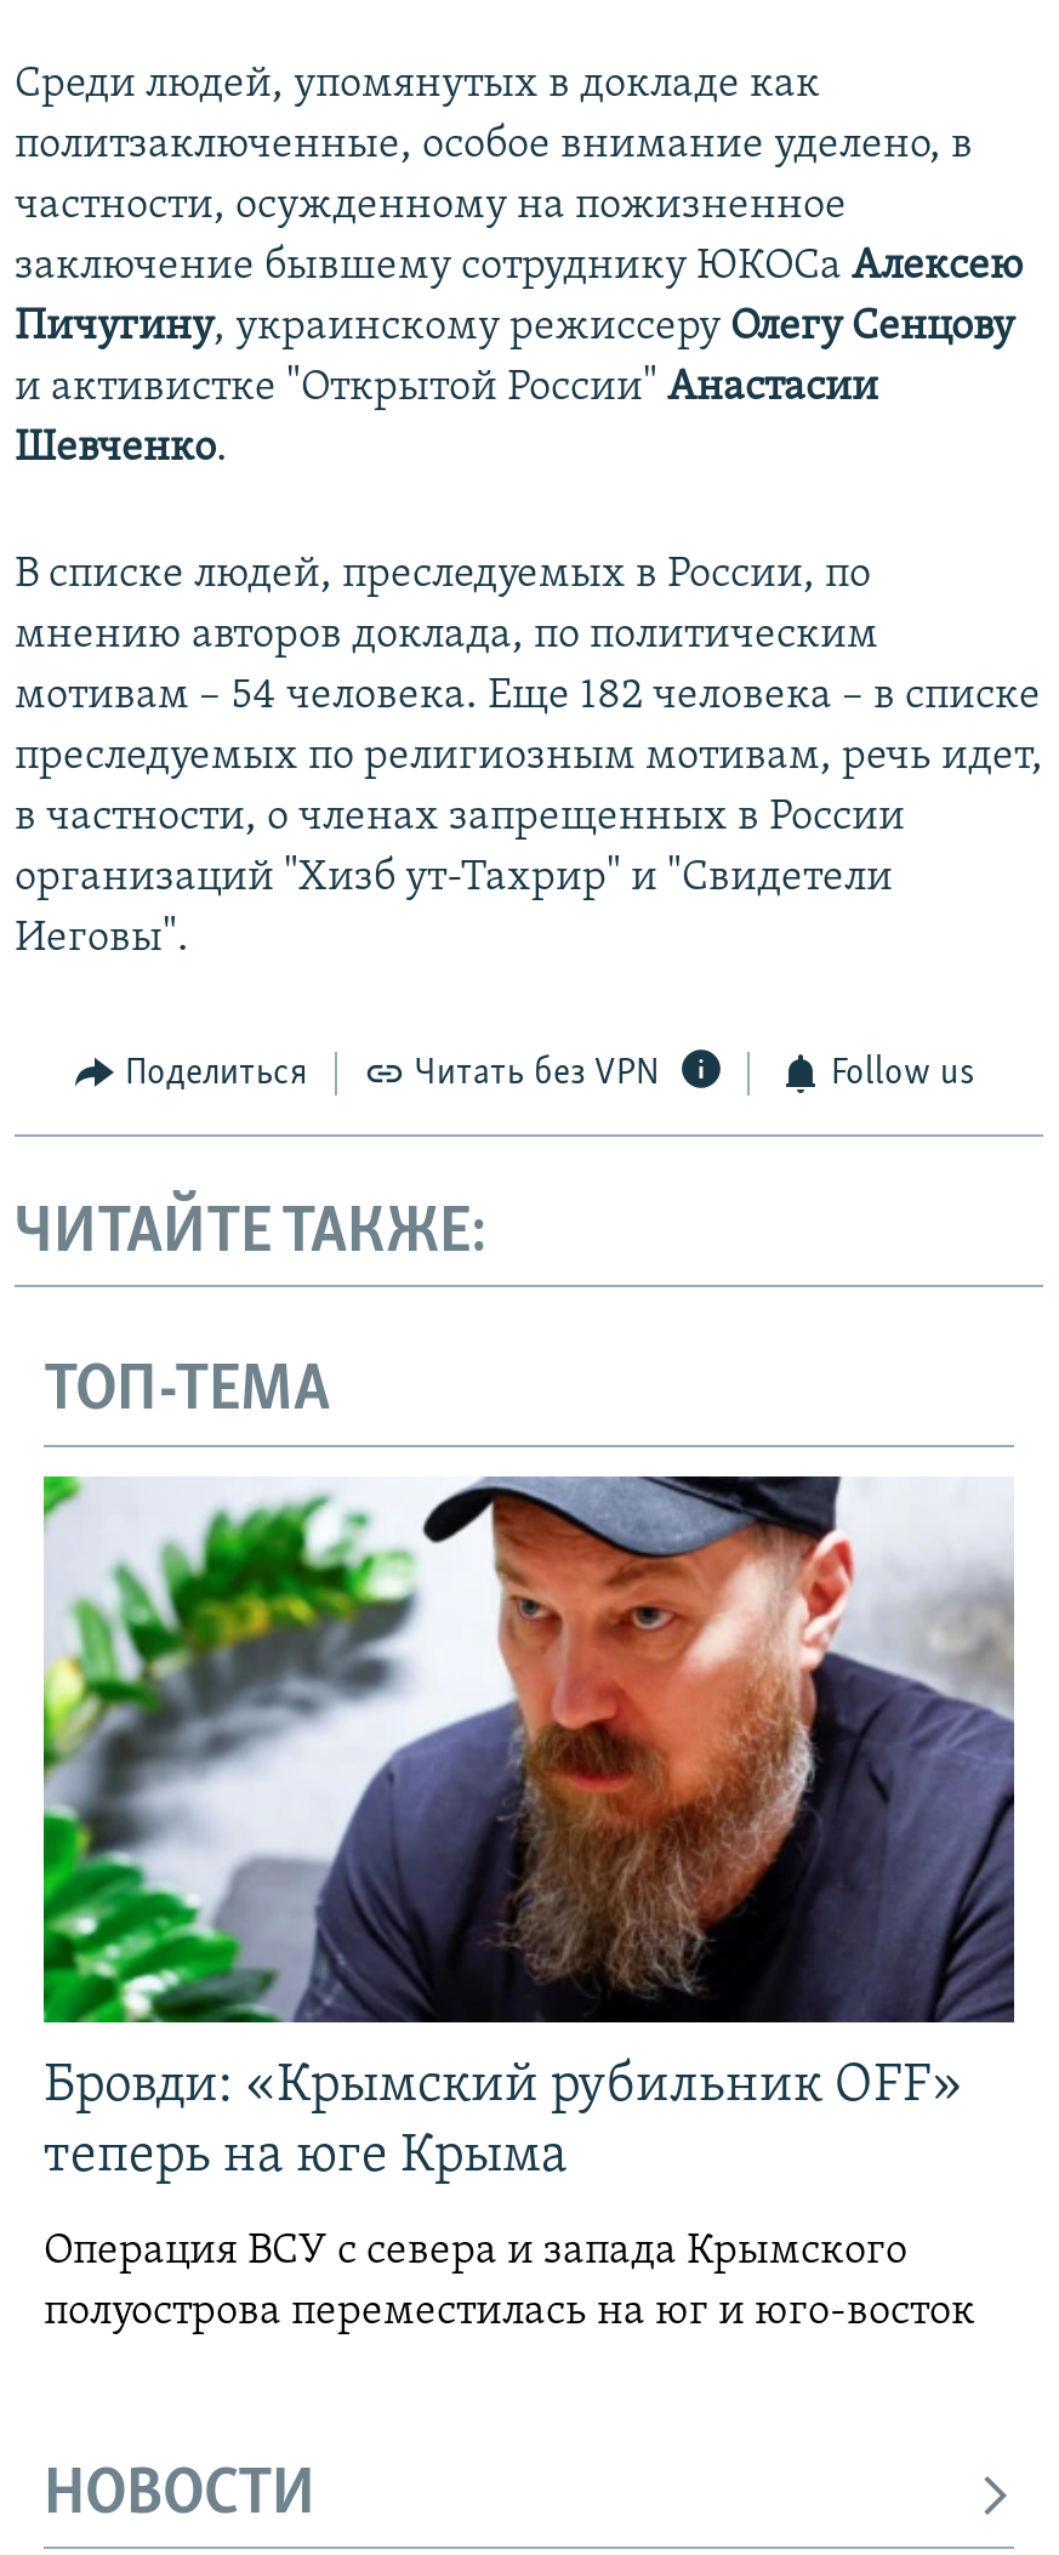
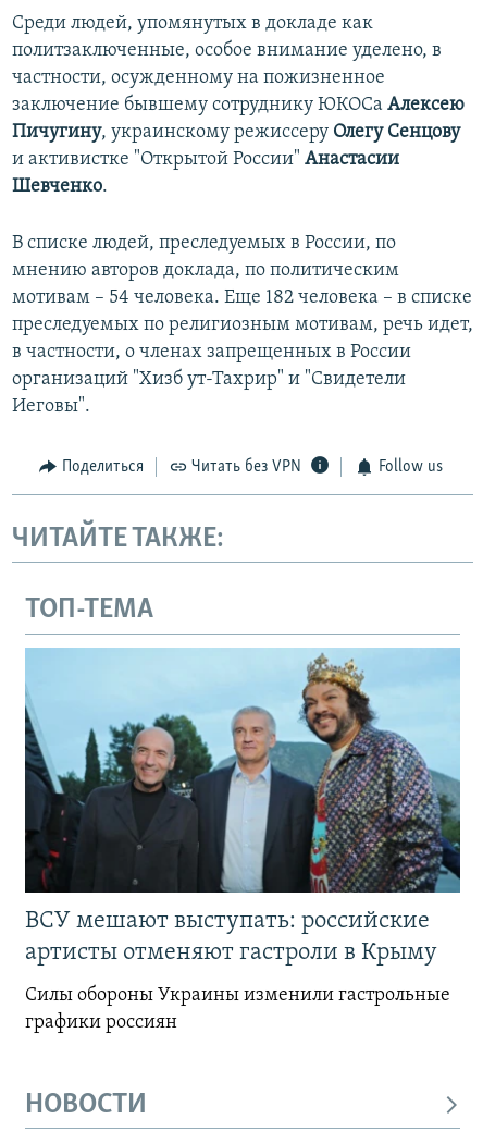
[41,1474,1017,2185] [image] | Бровди: «Крымский рубильник OFF» | теперь на юге Крыма -> [24,648,461,965] [image] | ВСУ мешают выступать: российские | артисты отменяют гастроли в Крыму
[44,2228,975,2335] Операция ВСУ с севера и запада Крымского | полуострова переместилась на юг и юго-восток -> [25,985,450,1033] Силы обороны Украины изменили гастрольные | графики россиян

